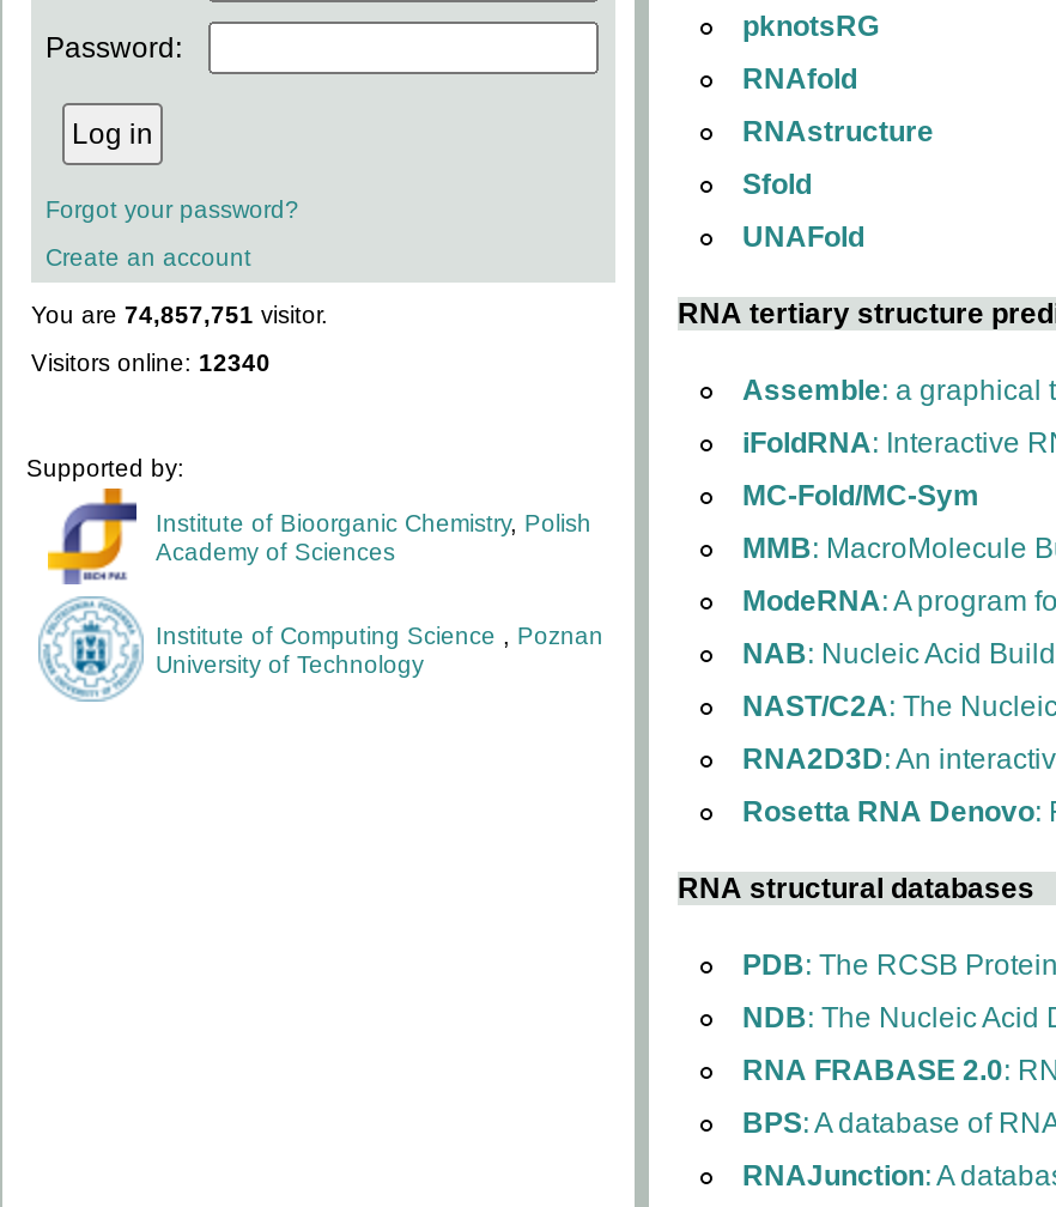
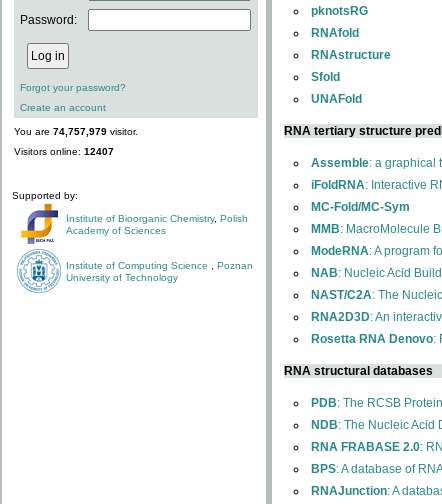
[31,302,328,328] You are 74,857,751 visitor. -> [14,126,138,137] You are 74,757,979 visitor.
[31,350,271,376] Visitors online: 12340 -> [14,146,114,157] Visitors online: 12407

